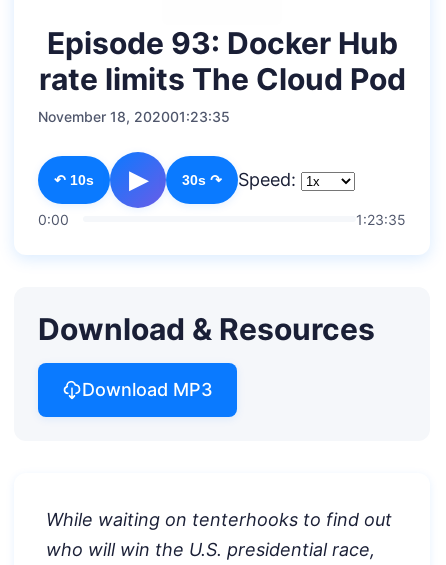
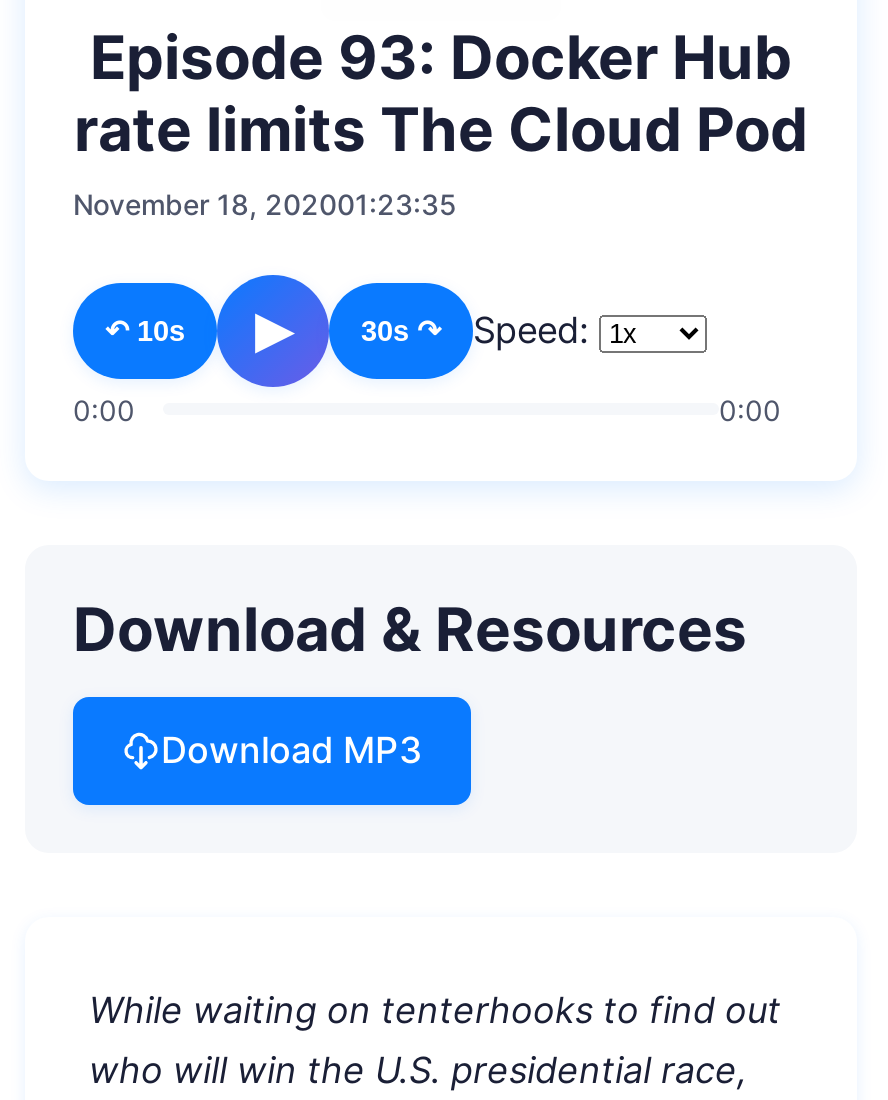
[356,211,406,228] 1:23:35 -> [719,393,781,427] 0:00

